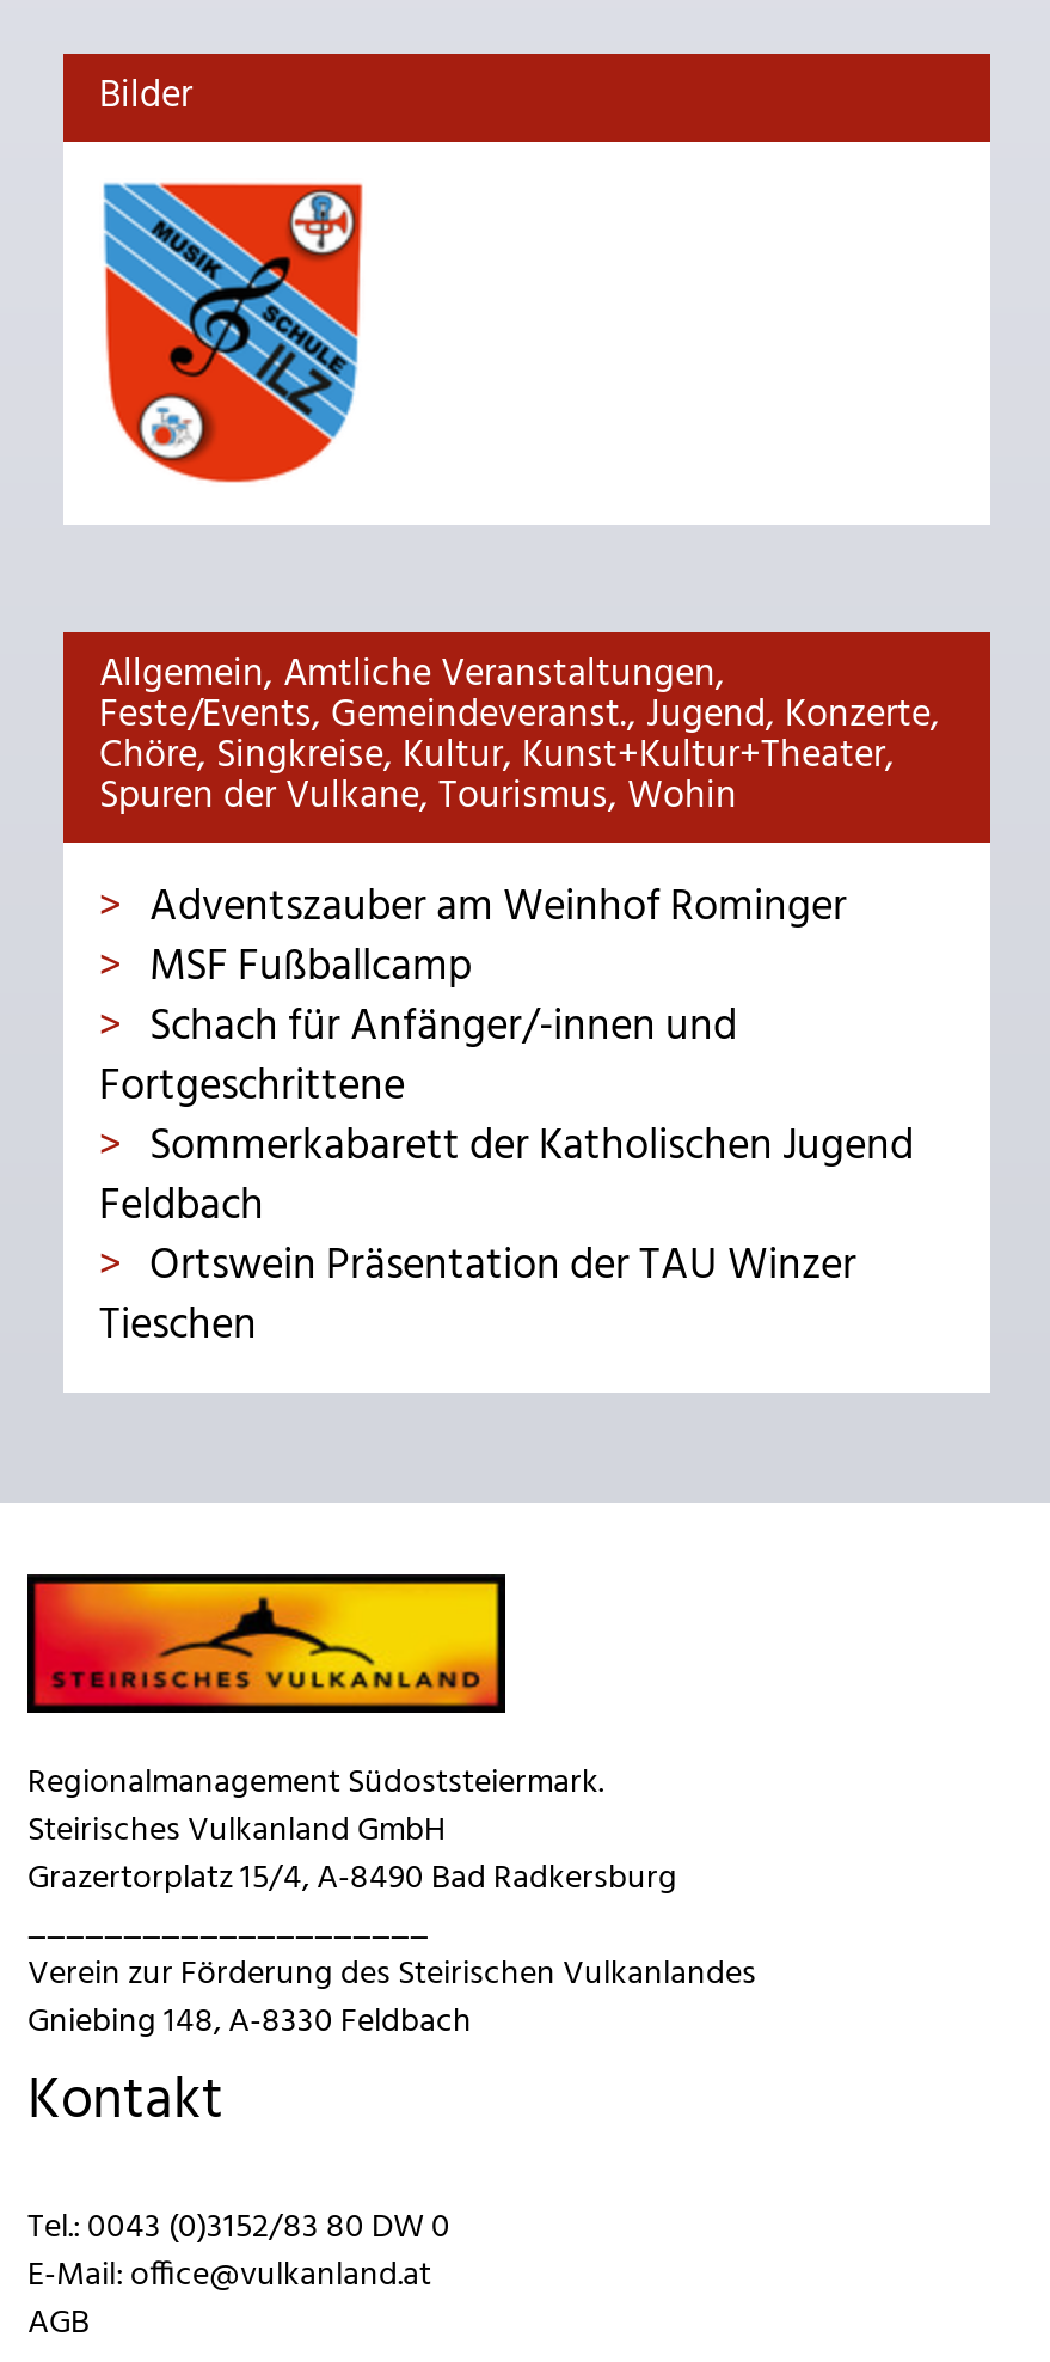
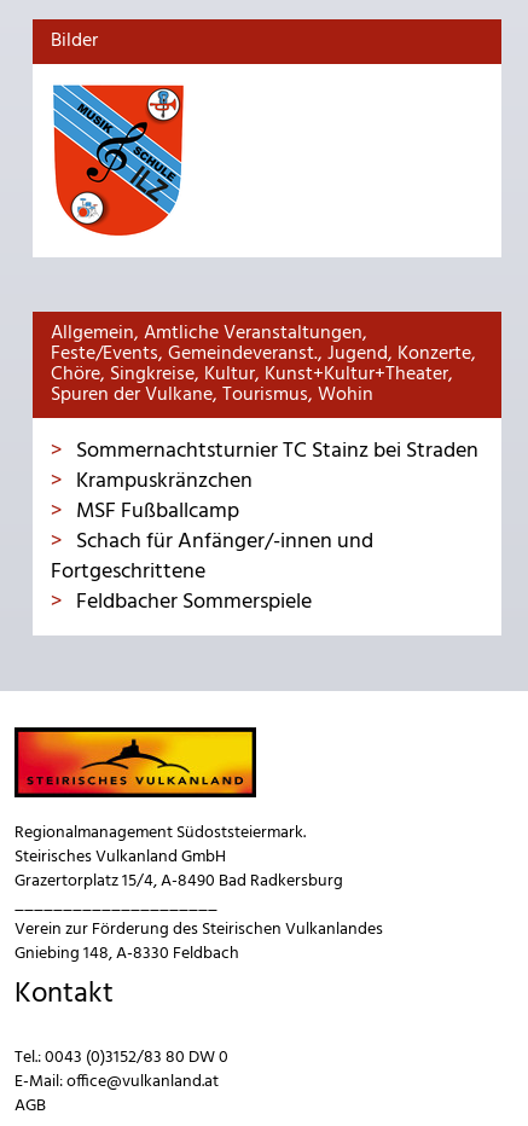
[140,874,847,943] Adventszauber am Weinhof Rominger -> [71,434,478,499] Sommernachtsturnier TC Stainz bei Straden | Krampuskränzchen
moved [99,934,737,1122] -> [51,494,373,590]: MSF Fußballcamp | Schach für Anfänger/-innen und | Fortgeschrittene
[99,1113,914,1361] Sommerkabarett der Katholischen Jugend | Feldbach | Ortswein Präsentation der TAU Winzer | Tieschen -> [71,585,312,620] Feldbacher Sommerspiele

